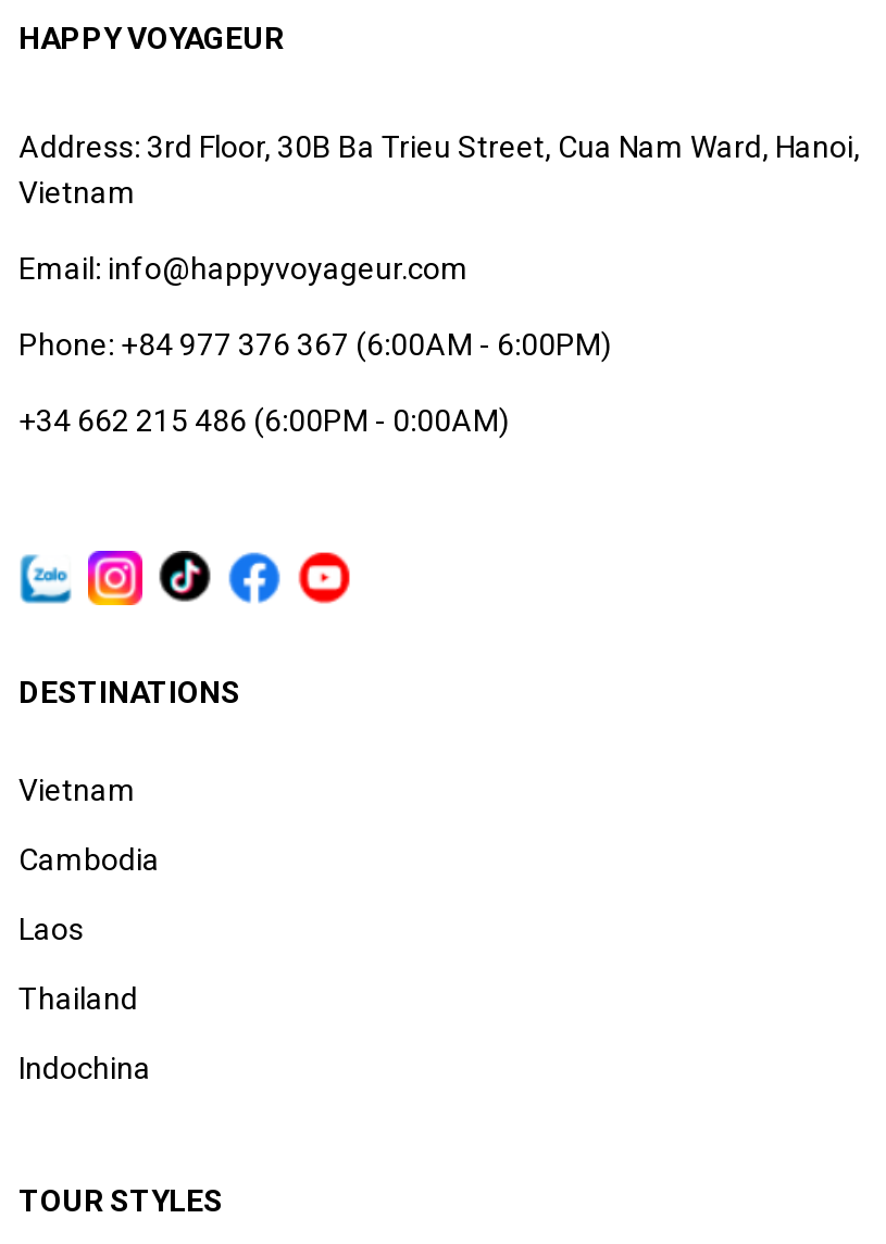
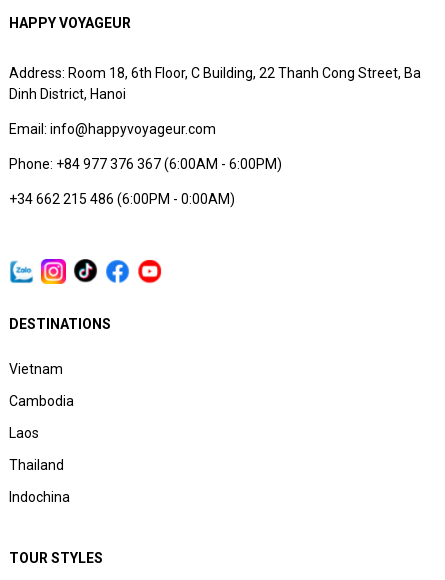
[18,129,860,209] Address: 3rd Floor, 30B Ba Trieu Street, Cua Nam Ward, Hanoi, | Vietnam -> [9,65,421,102] Address: Room 18, 6th Floor, C Building, 22 Thanh Cong Street, Ba | Dinh District, Hanoi

